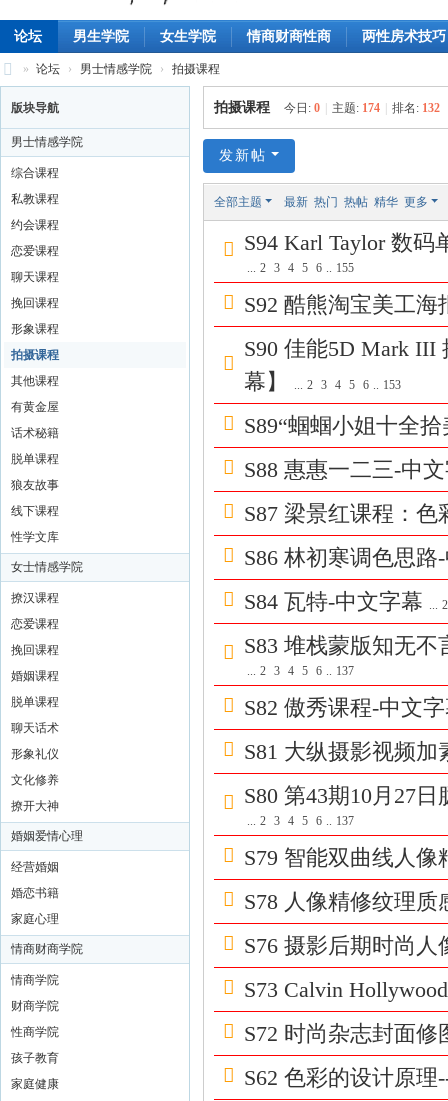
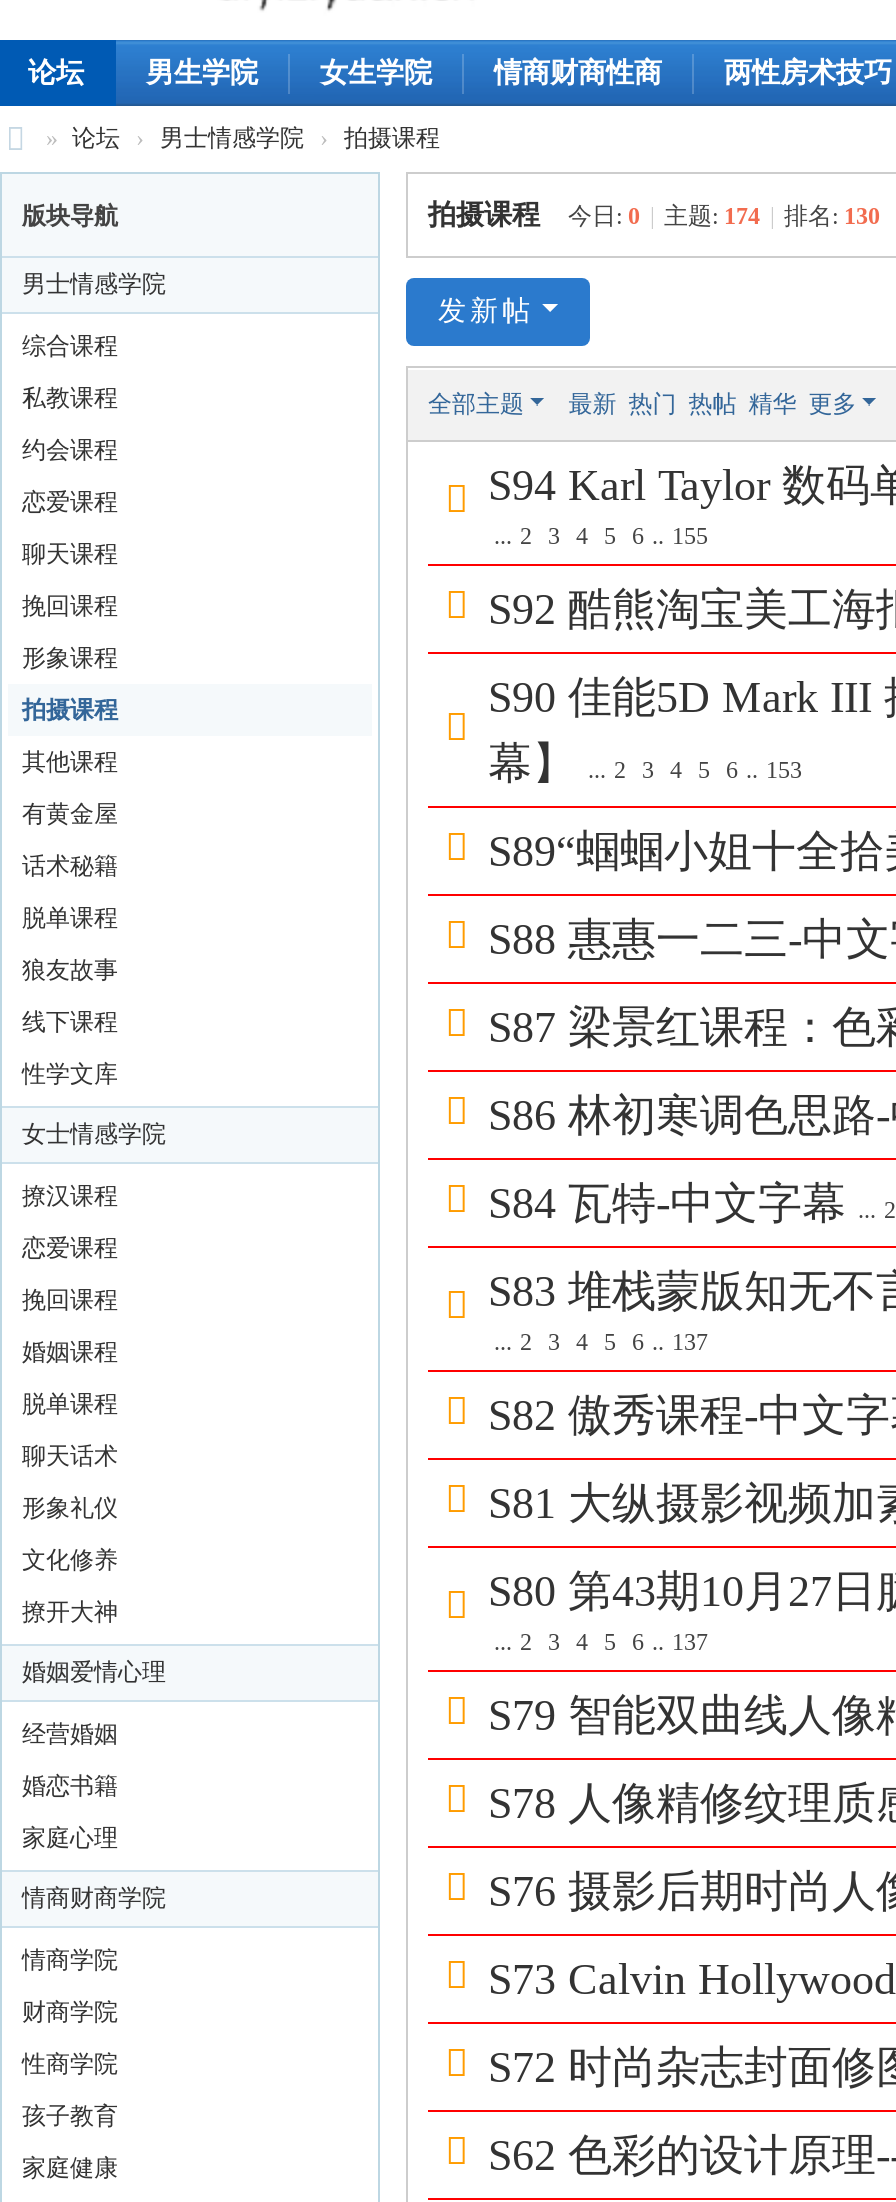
[214,100,440,115] 拍摄课程 今日: 0 主题: 174 排名: 132 -> [428,200,880,230] 拍摄课程 今日: 0 主题: 174 排名: 130

